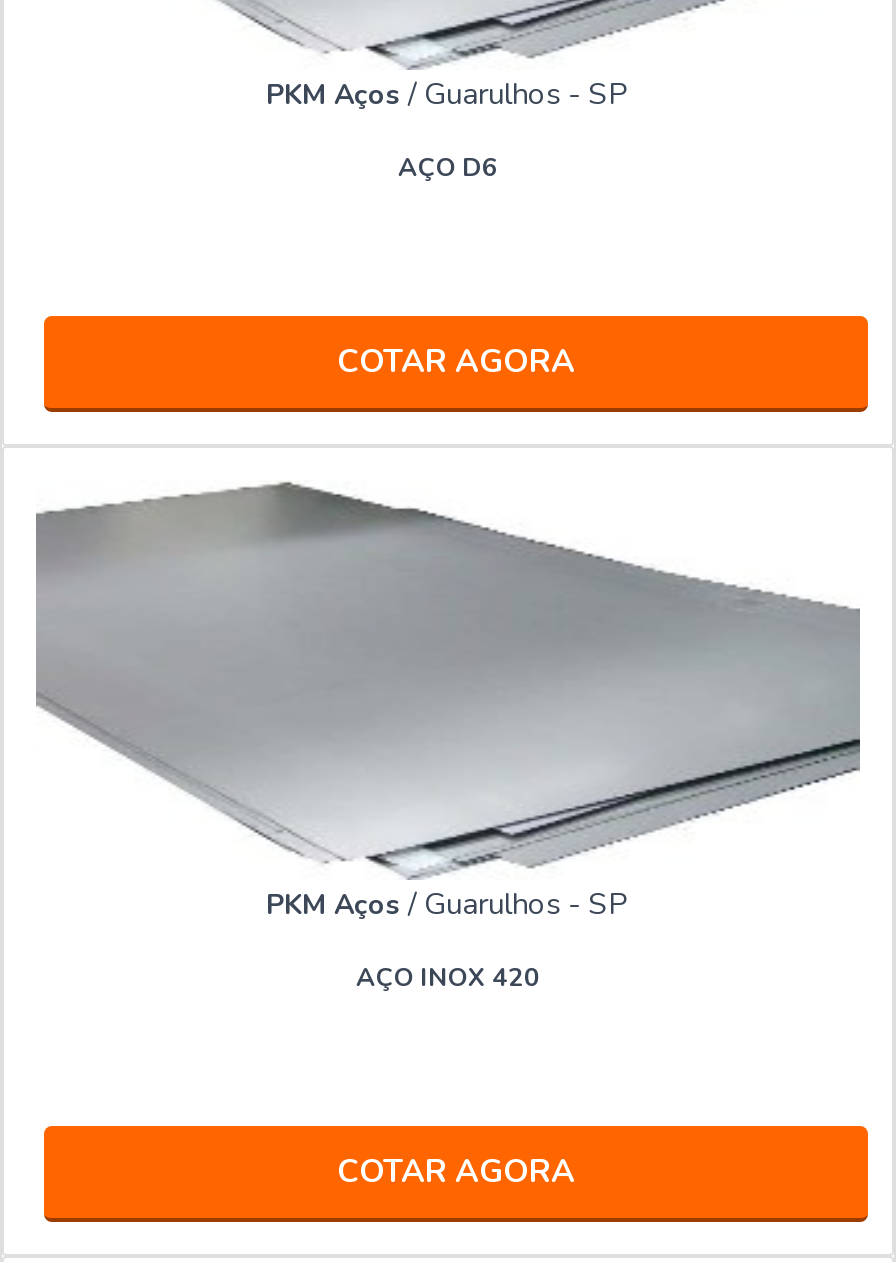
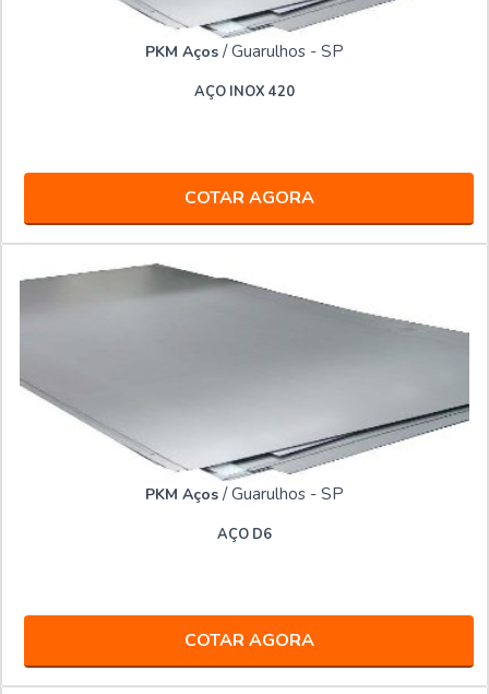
[398,150,498,186] AÇO D6 -> [194,82,295,102] AÇO INOX 420
[356,960,540,996] AÇO INOX 420 -> [217,525,272,544] AÇO D6

